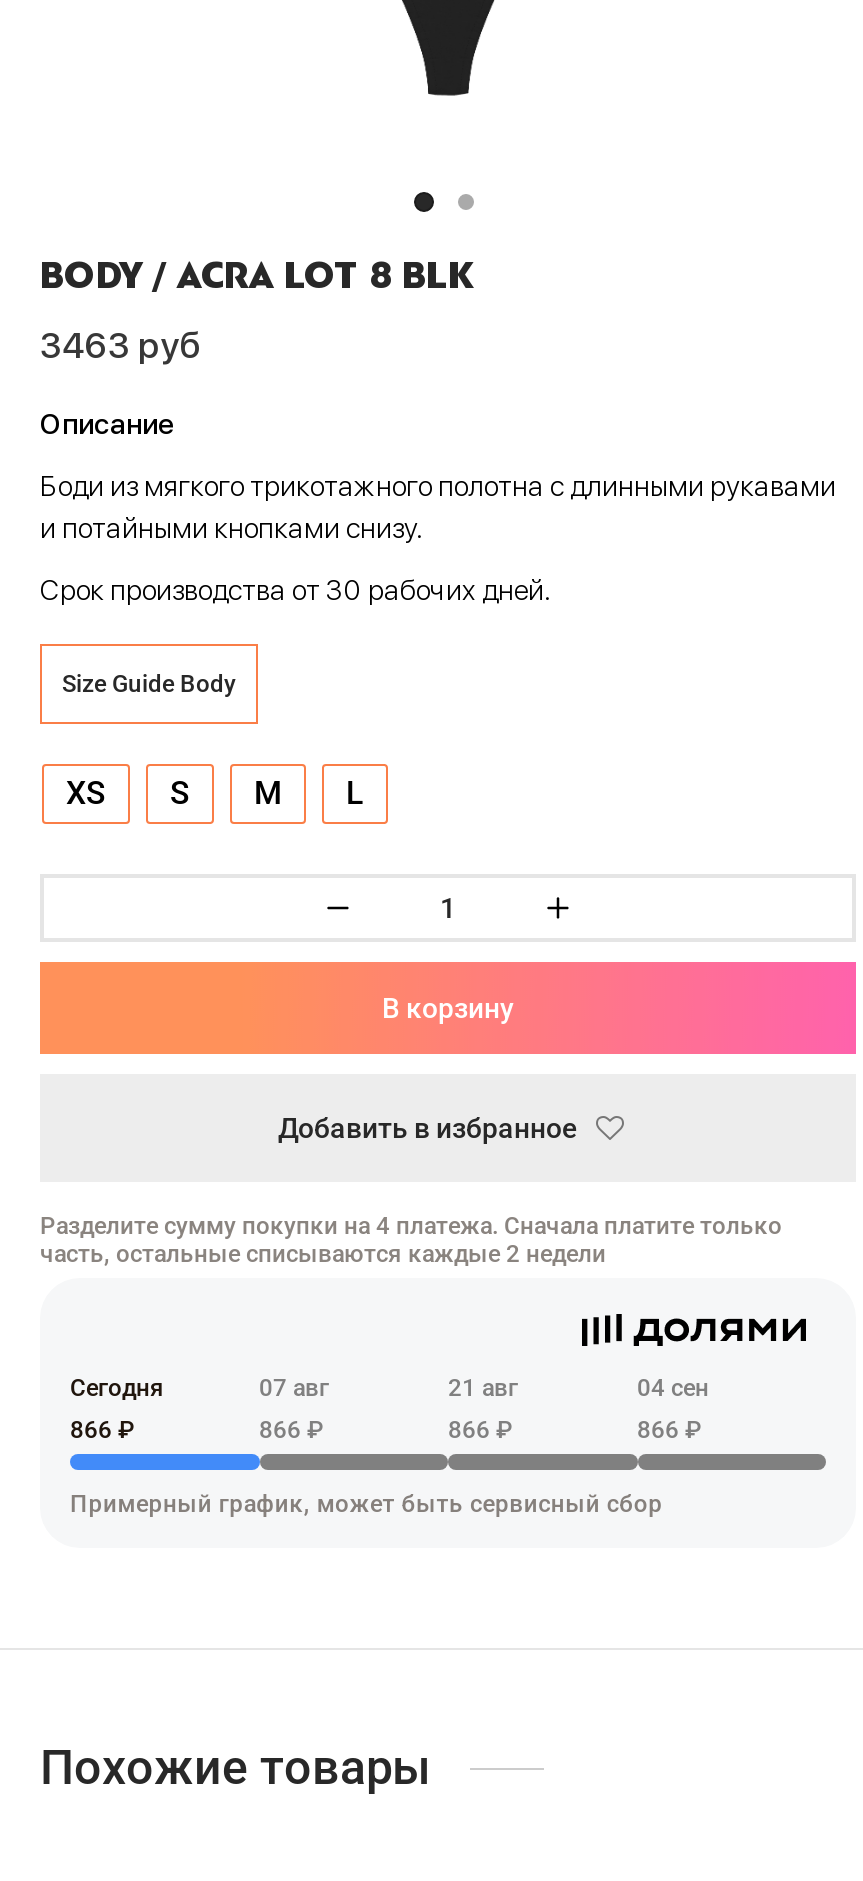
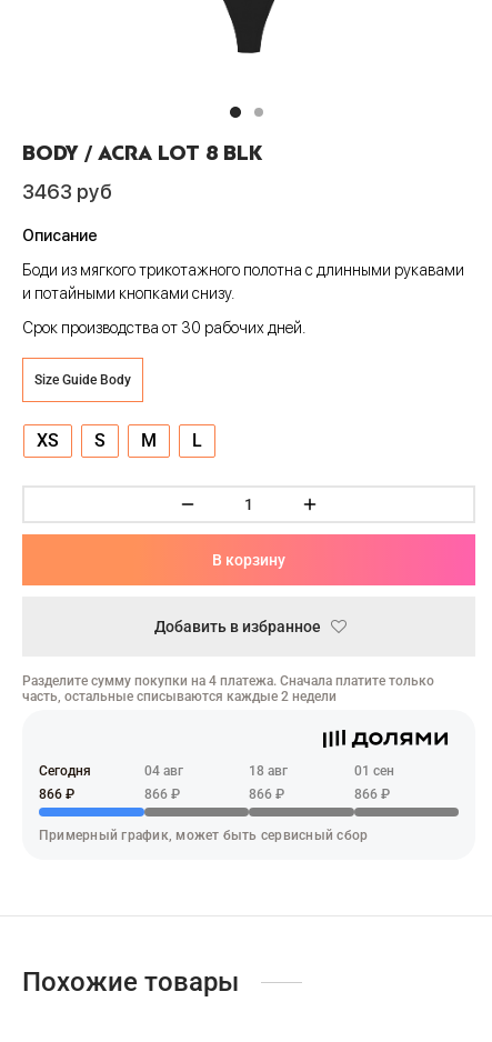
[259,1374,329,1402] 07 авг -> [144,763,183,779] 04 авг
[448,1374,518,1402] 21 авг -> [249,763,288,779] 18 авг
[637,1374,709,1402] 04 сен -> [354,763,394,779] 01 сен

